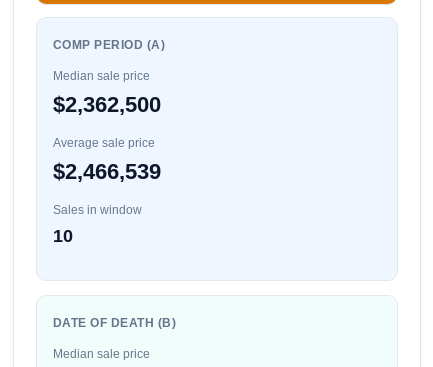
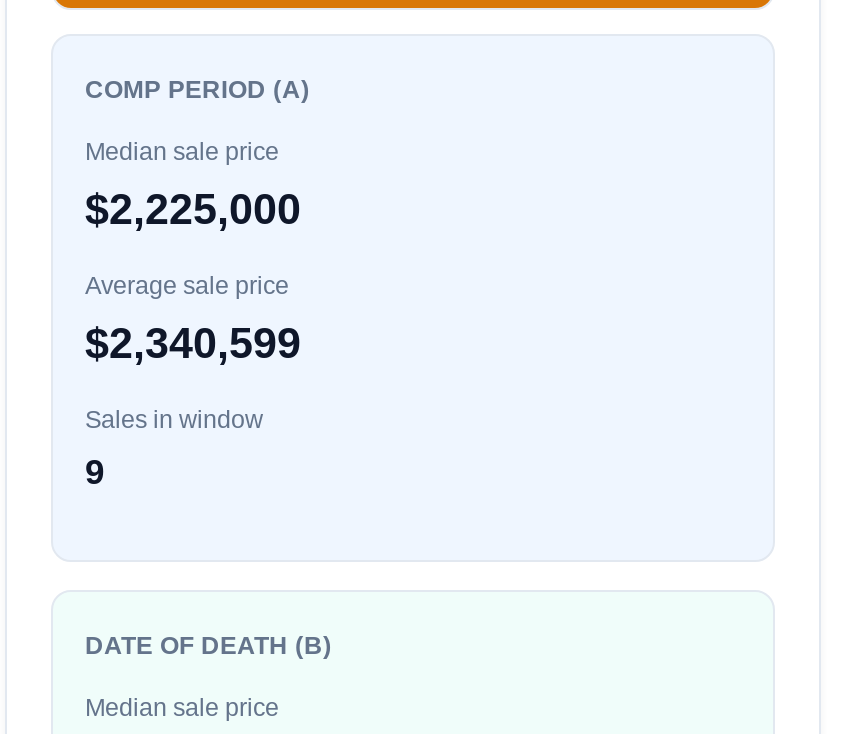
[53,92,161,117] $2,362,500 -> [85,184,301,234] $2,225,000
[53,159,161,184] $2,466,539 -> [85,318,301,368] $2,340,599
[53,226,73,246] 10 -> [85,452,105,492] 9

